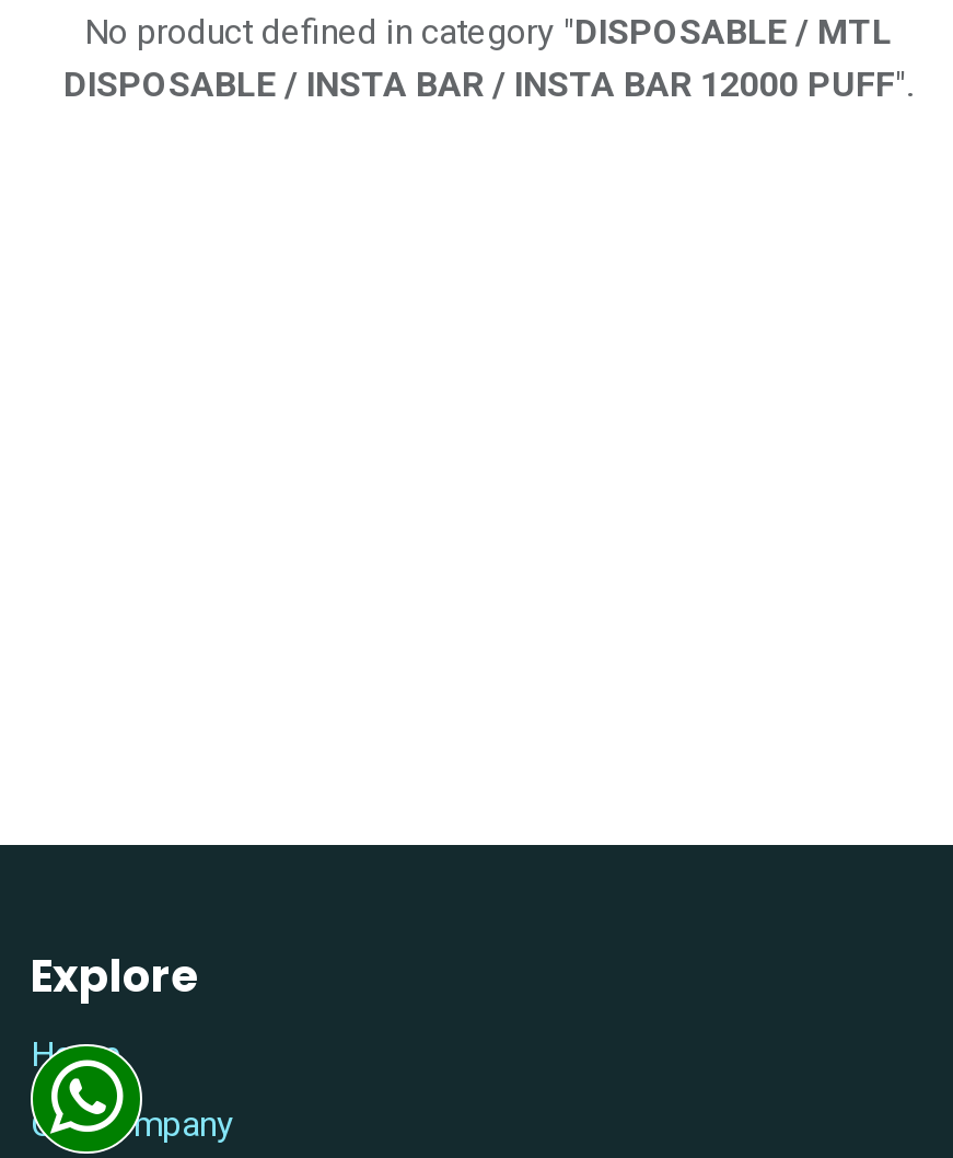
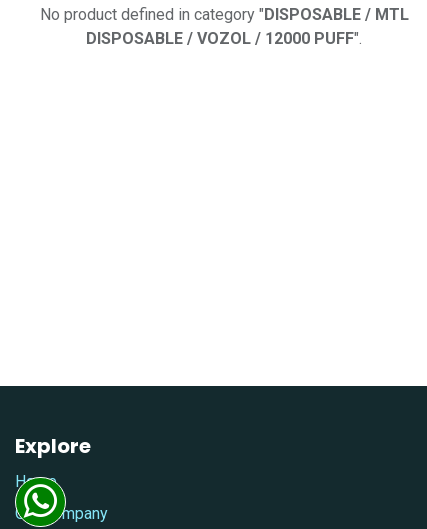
[63,63,913,104] DISPOSABLE / INSTA BAR / INSTA BAR 12000 PUFF". -> [86,29,362,48] DISPOSABLE / VOZOL / 12000 PUFF".

